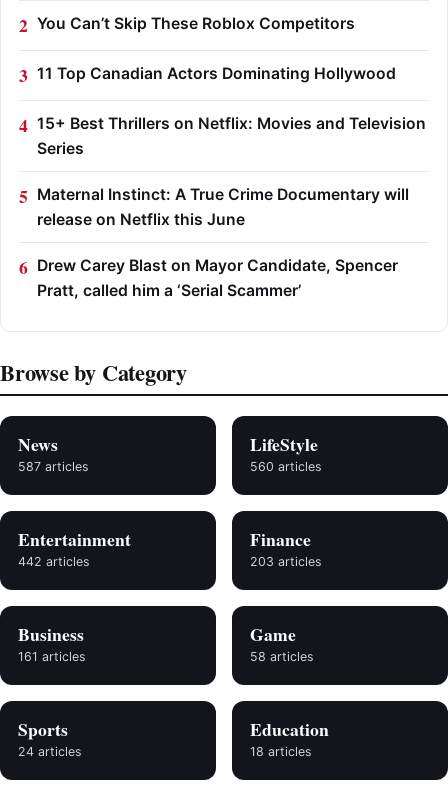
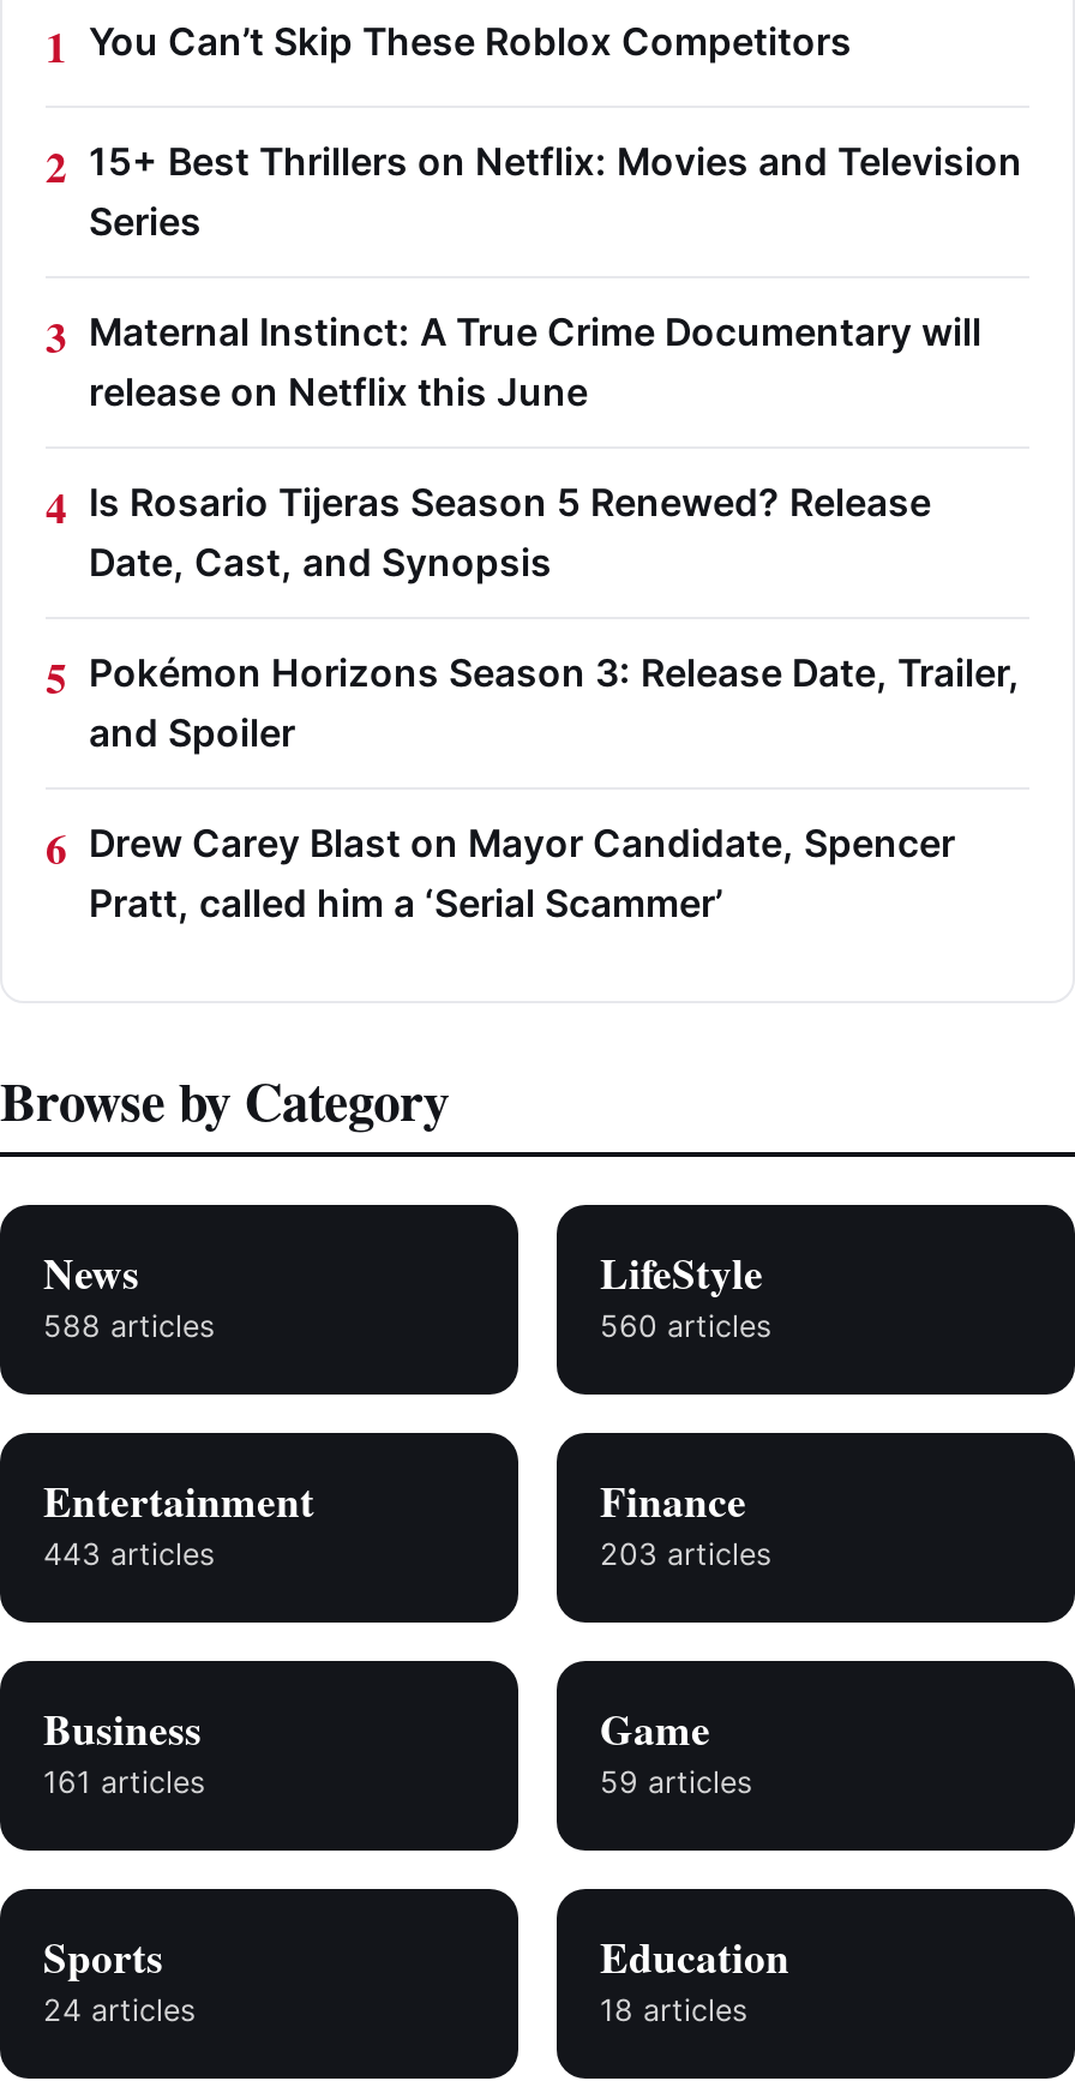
[37,64,396,83] 11 Top Canadian Actors Dominating Hollywood -> none
moved [37,114,426,229] -> [89,138,1022,414]: 15+ Best Thrillers on Netflix: Movies and Television | Series | Maternal Instinct: A True Crime Documentary will | release on Netflix this June
none -> [89,479,1020,755] Is Rosario Tijeras Season 5 Renewed? Release | Date, Cast, and Synopsis | Pokémon Horizons Season 3: Release Date, Trailer, | and Spoiler
[18,459,89,474] 587 articles -> [43,1307,216,1343] 588 articles
[18,554,90,569] 442 articles -> [43,1535,216,1571] 443 articles
[250,649,314,664] 58 articles -> [600,1763,753,1799] 59 articles

